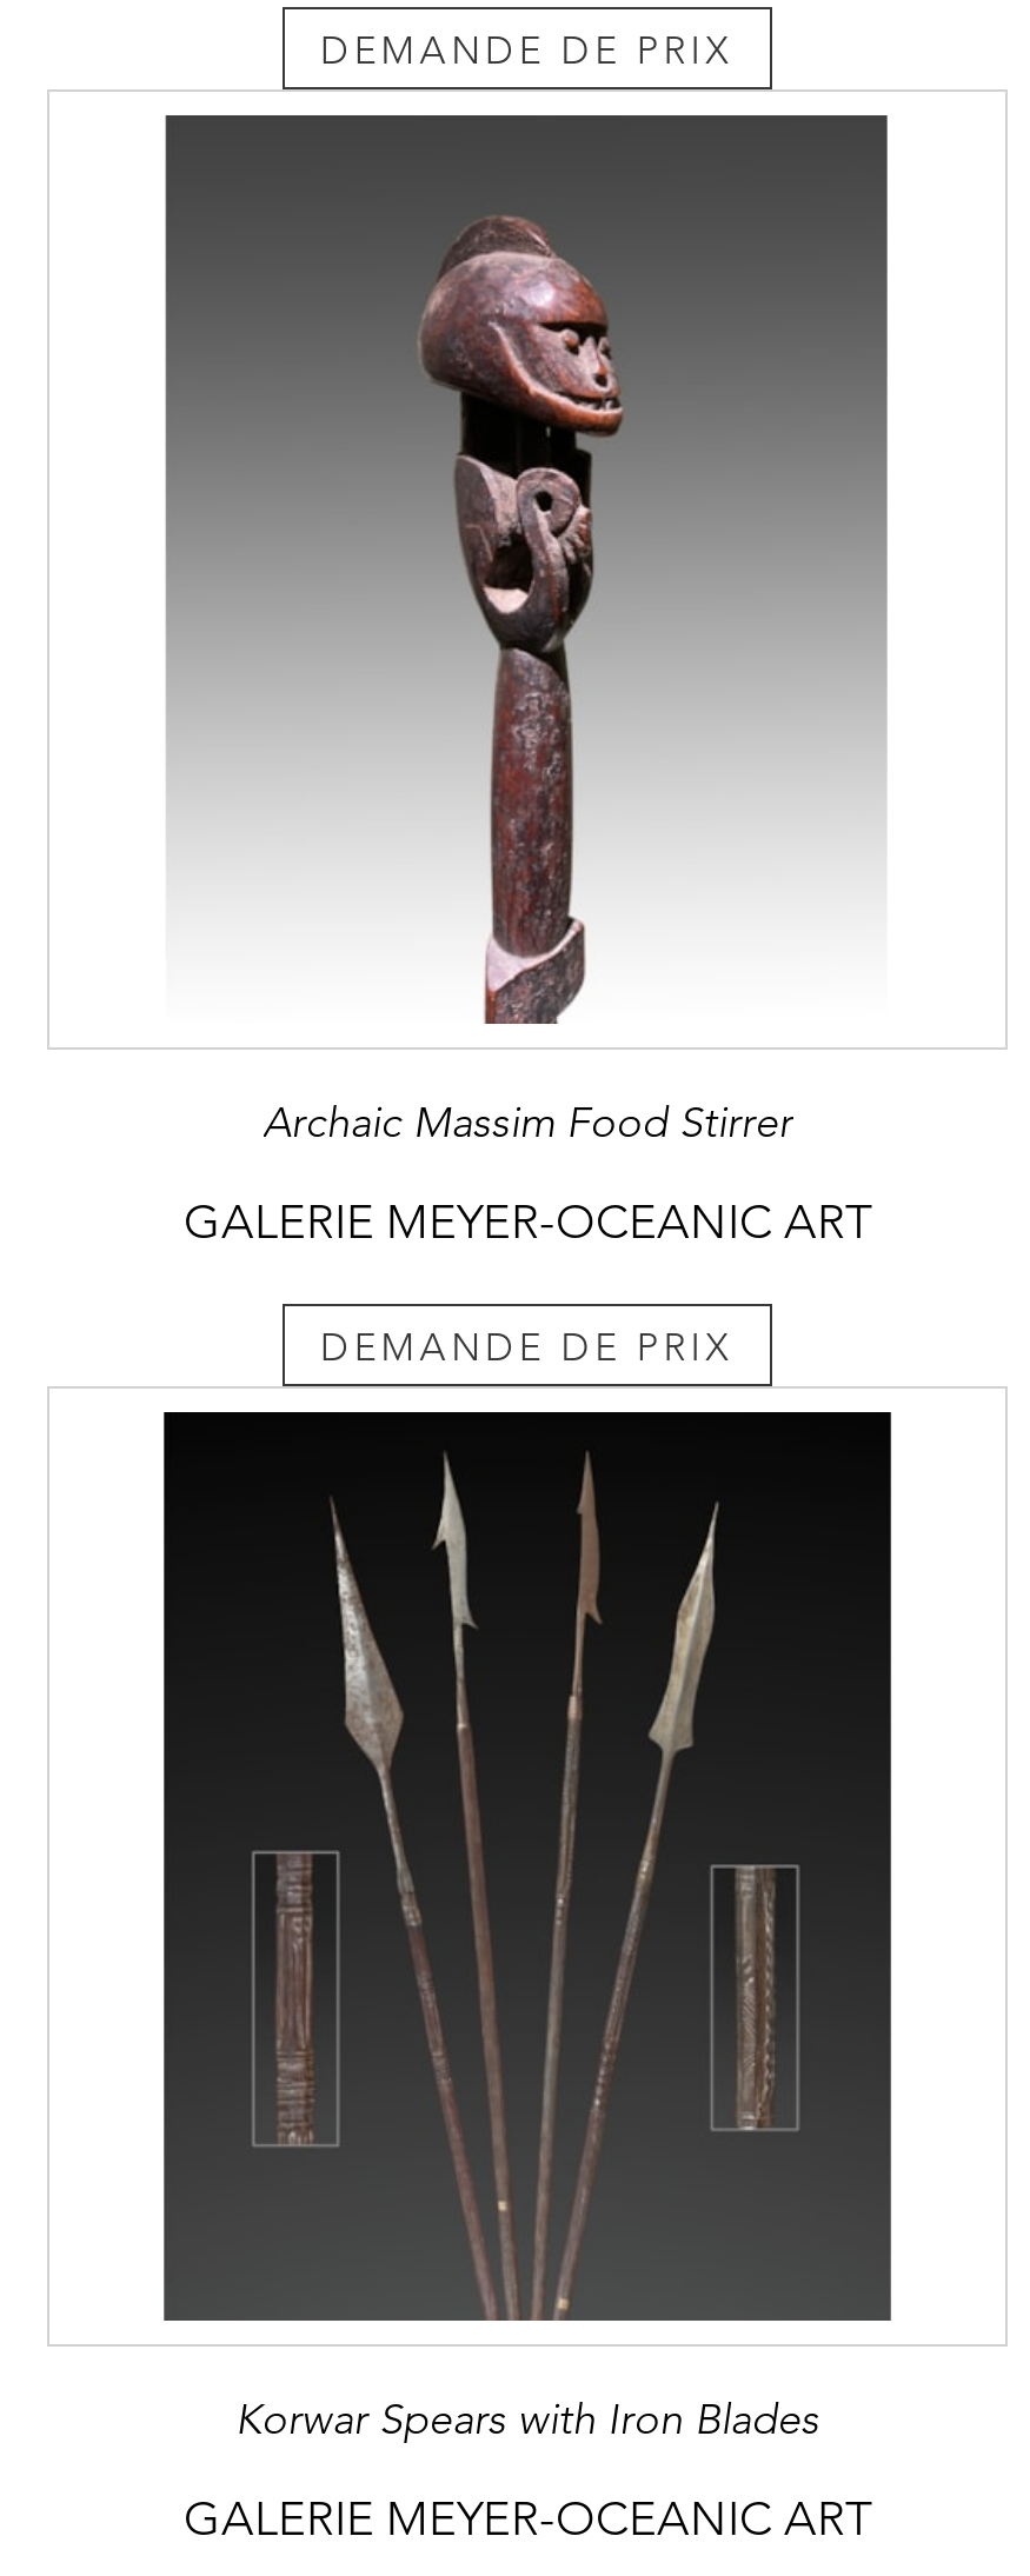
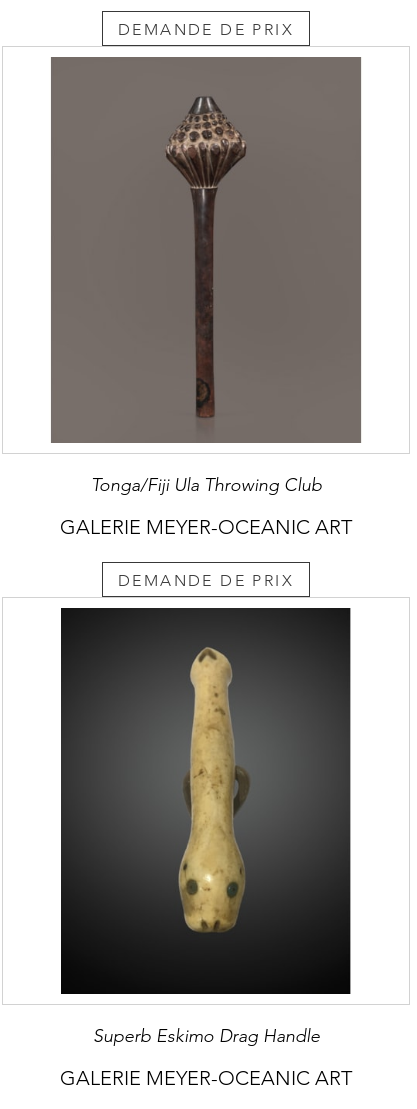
[162,118,892,1149] [image] | Archaic Massim Food Stirrer -> [50,57,362,496] [image] | Tonga/Fiji Ula Throwing Club
[160,1410,895,2447] [image] | Korwar Spears with Iron Blades -> [51,608,361,1047] [image] | Superb Eskimo Drag Handle

